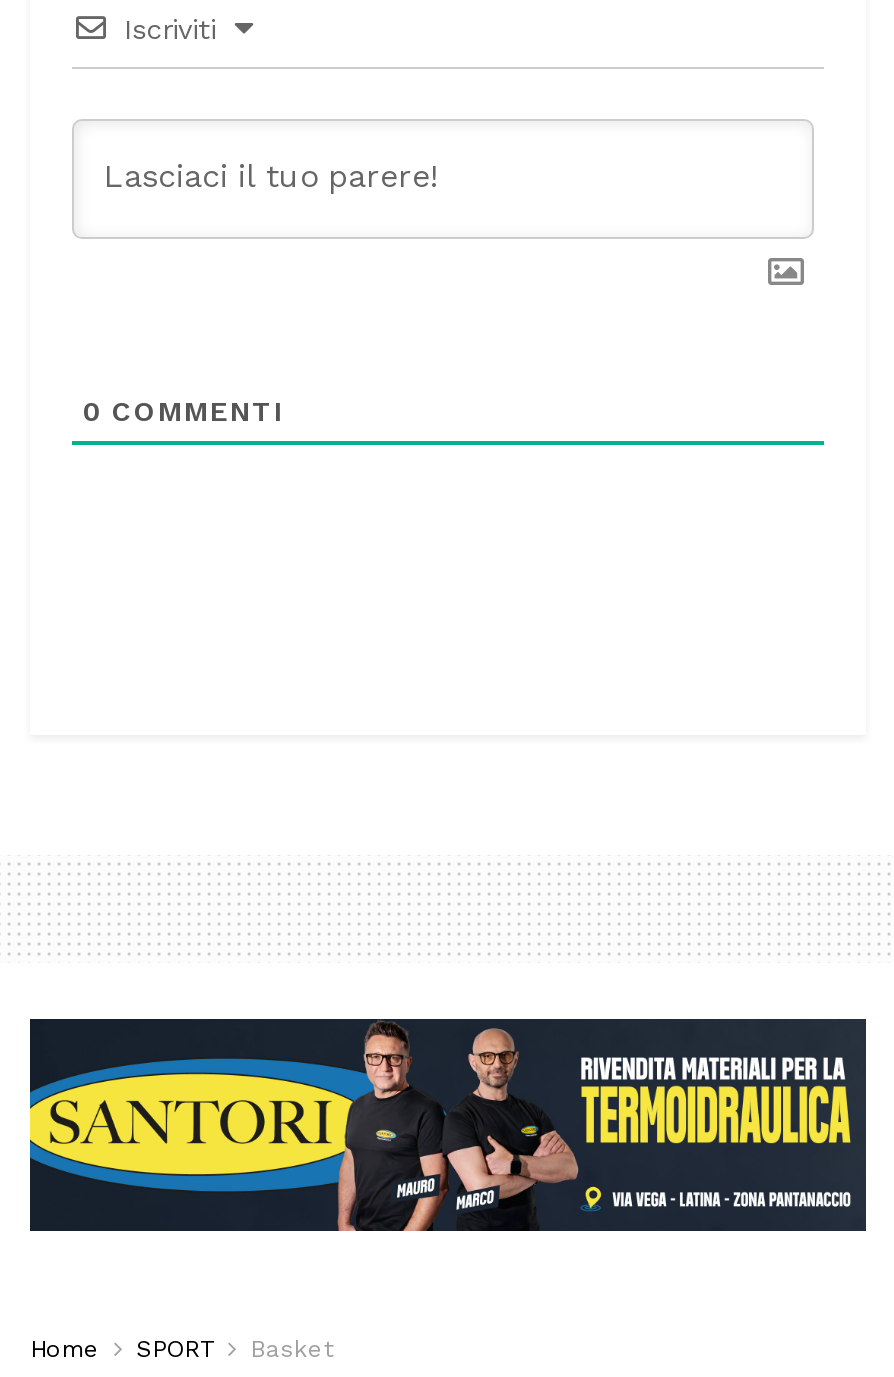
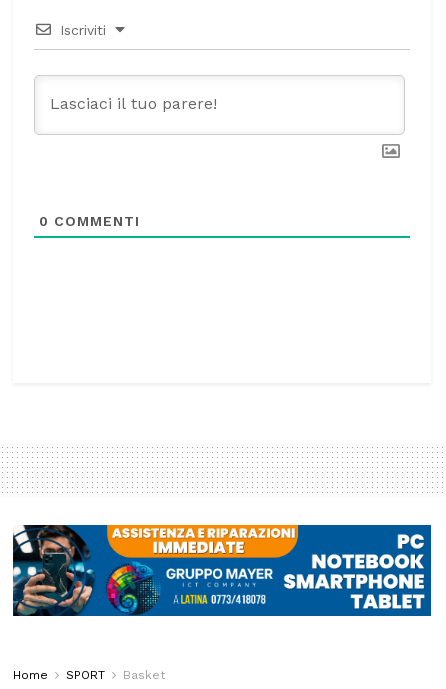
[28,1018,868,1234] [image] -> [13,524,431,617] [image]

